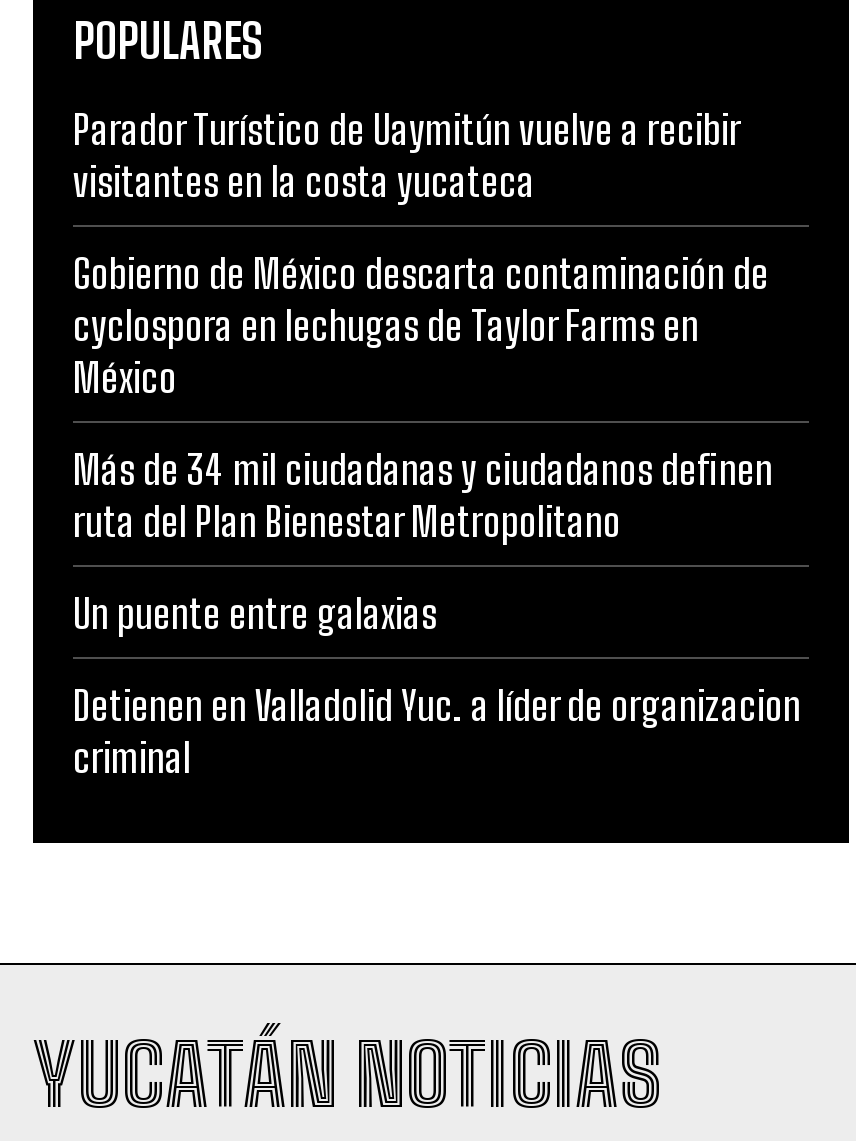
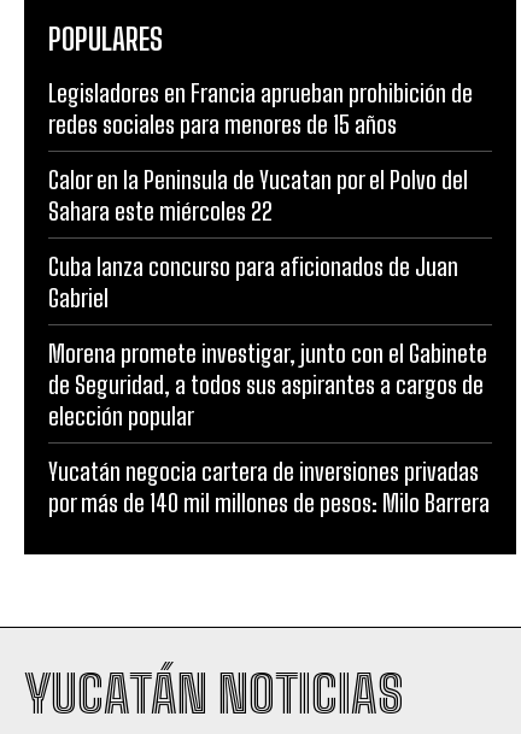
[73,104,741,204] Parador Turístico de Uaymitún vuelve a recibir | visitantes en la costa yucateca -> [48,78,473,138] Legisladores en Francia aprueban prohibición de | redes sociales para menores de 15 años
[73,248,769,400] Gobierno de México descarta contaminación de | cyclospora en lechugas de Taylor Farms en | México -> [48,165,468,225] Calor en la Peninsula de Yucatan por el Polvo del | Sahara este miércoles 22
[73,444,773,544] Más de 34 mil ciudadanas y ciudadanos definen | ruta del Plan Bienestar Metropolitano -> [48,251,458,312] Cuba lanza concurso para aficionados de Juan | Gabriel
[73,588,437,636] Un puente entre galaxias -> [48,338,487,430] Morena promete investigar, junto con el Gabinete | de Seguridad, a todos sus aspirantes a cargos de | elección popular
[73,680,801,780] Detienen en Valladolid Yuc. a líder de organizacion | criminal -> [48,456,490,517] Yucatán negocia cartera de inversiones privadas | por más de 140 mil millones de pesos: Milo Barrera

